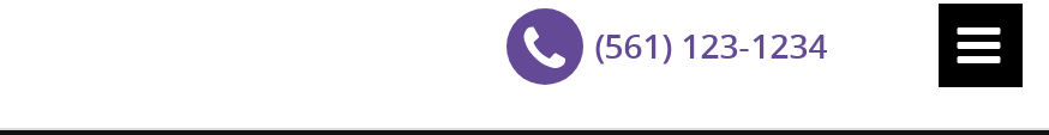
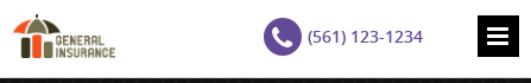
none -> [13,13,115,59] [image]

